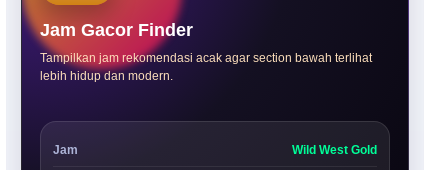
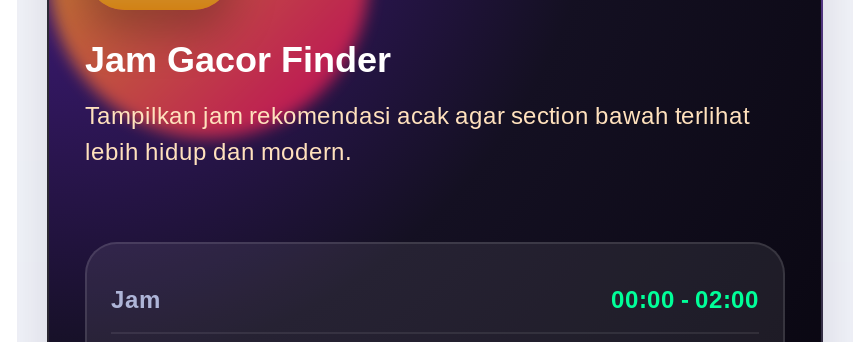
[292,143,377,157] Wild West Gold -> [611,286,759,314] 00:00 - 02:00

